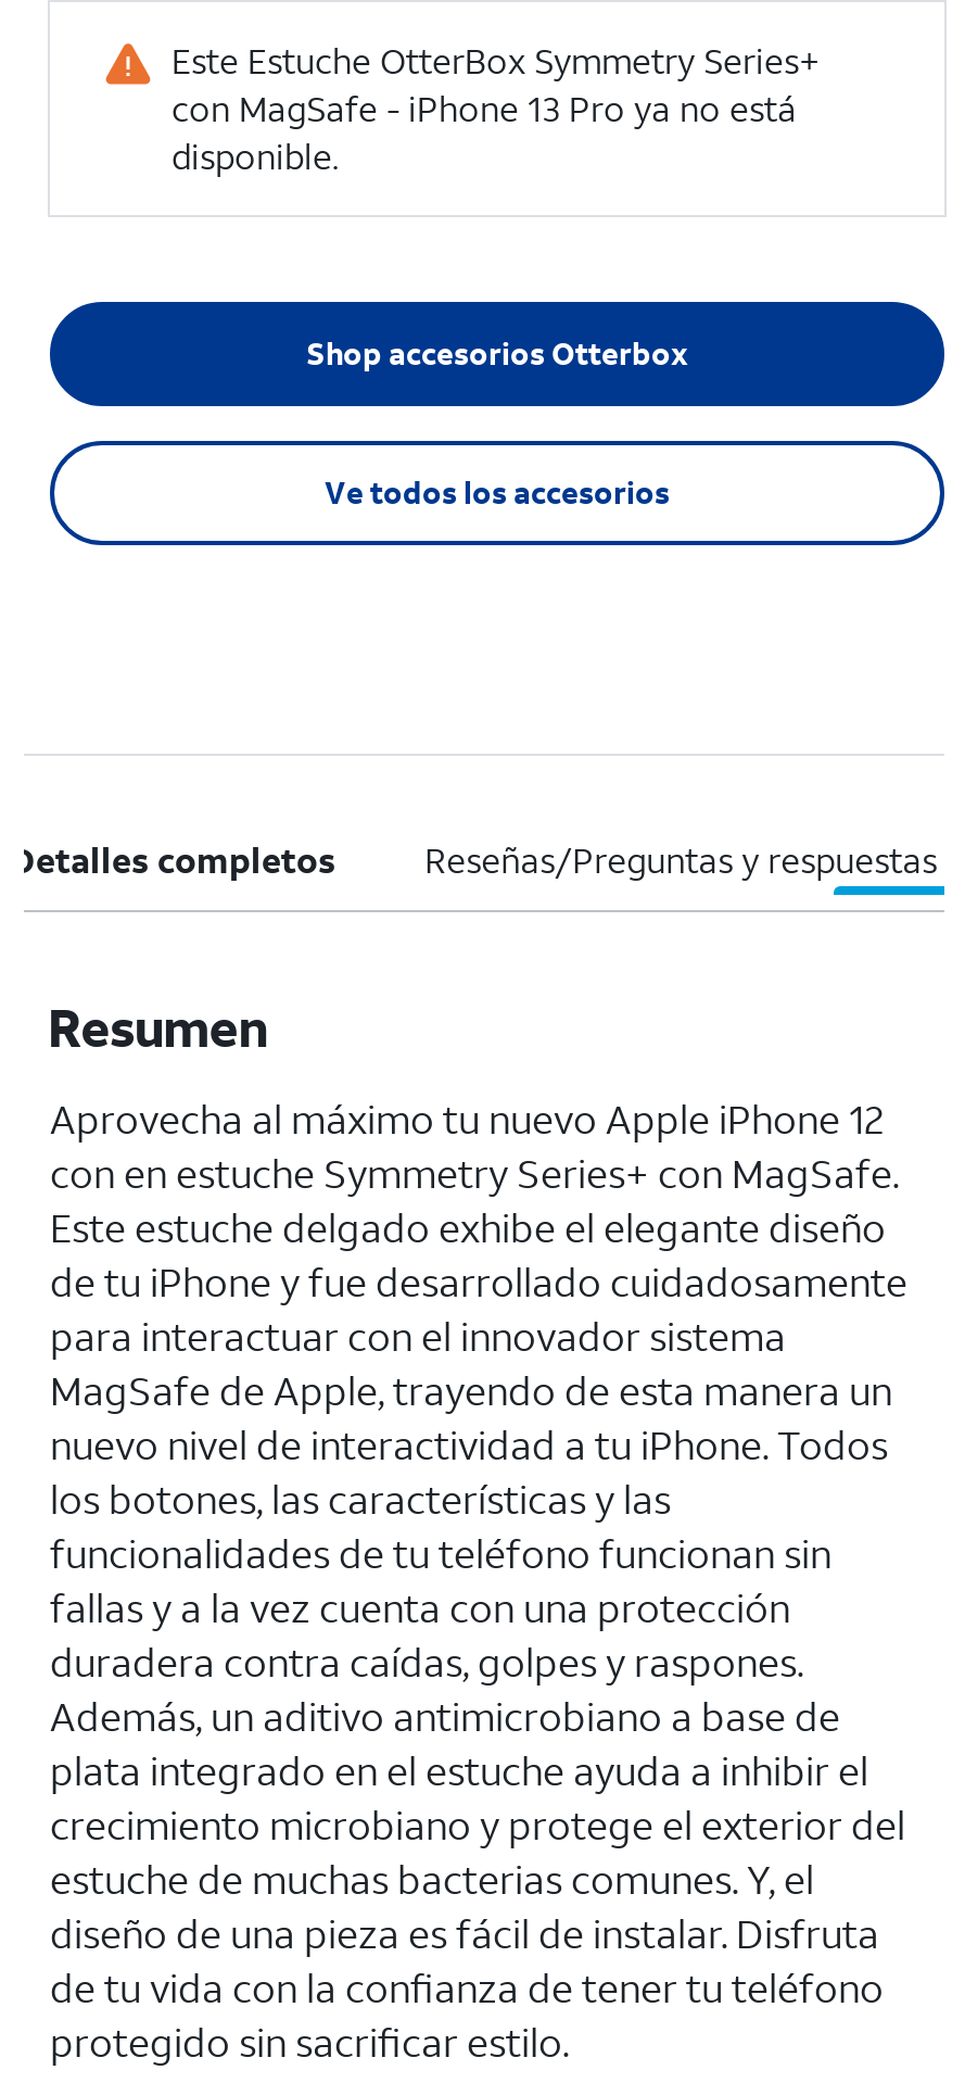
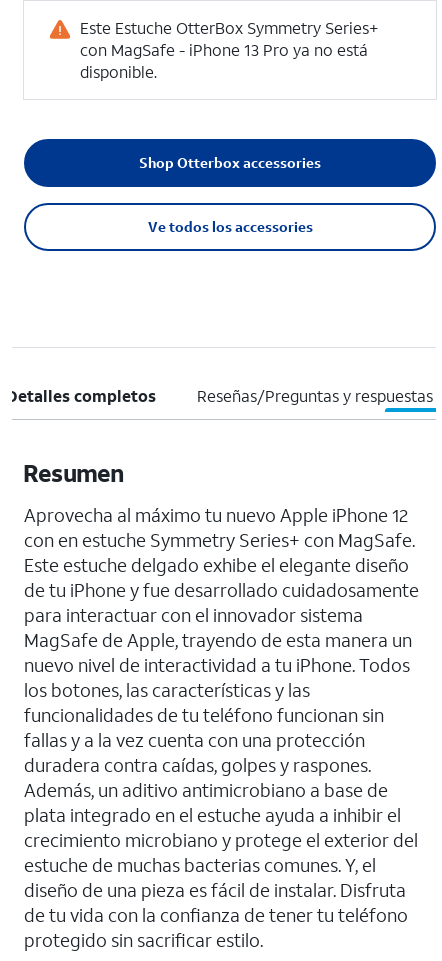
[306,332,688,374] Shop accesorios Otterbox -> [139,153,321,172] Shop Otterbox accessories
[325,471,670,513] Ve todos los accesorios -> [147,217,312,236] Ve todos los accessories

